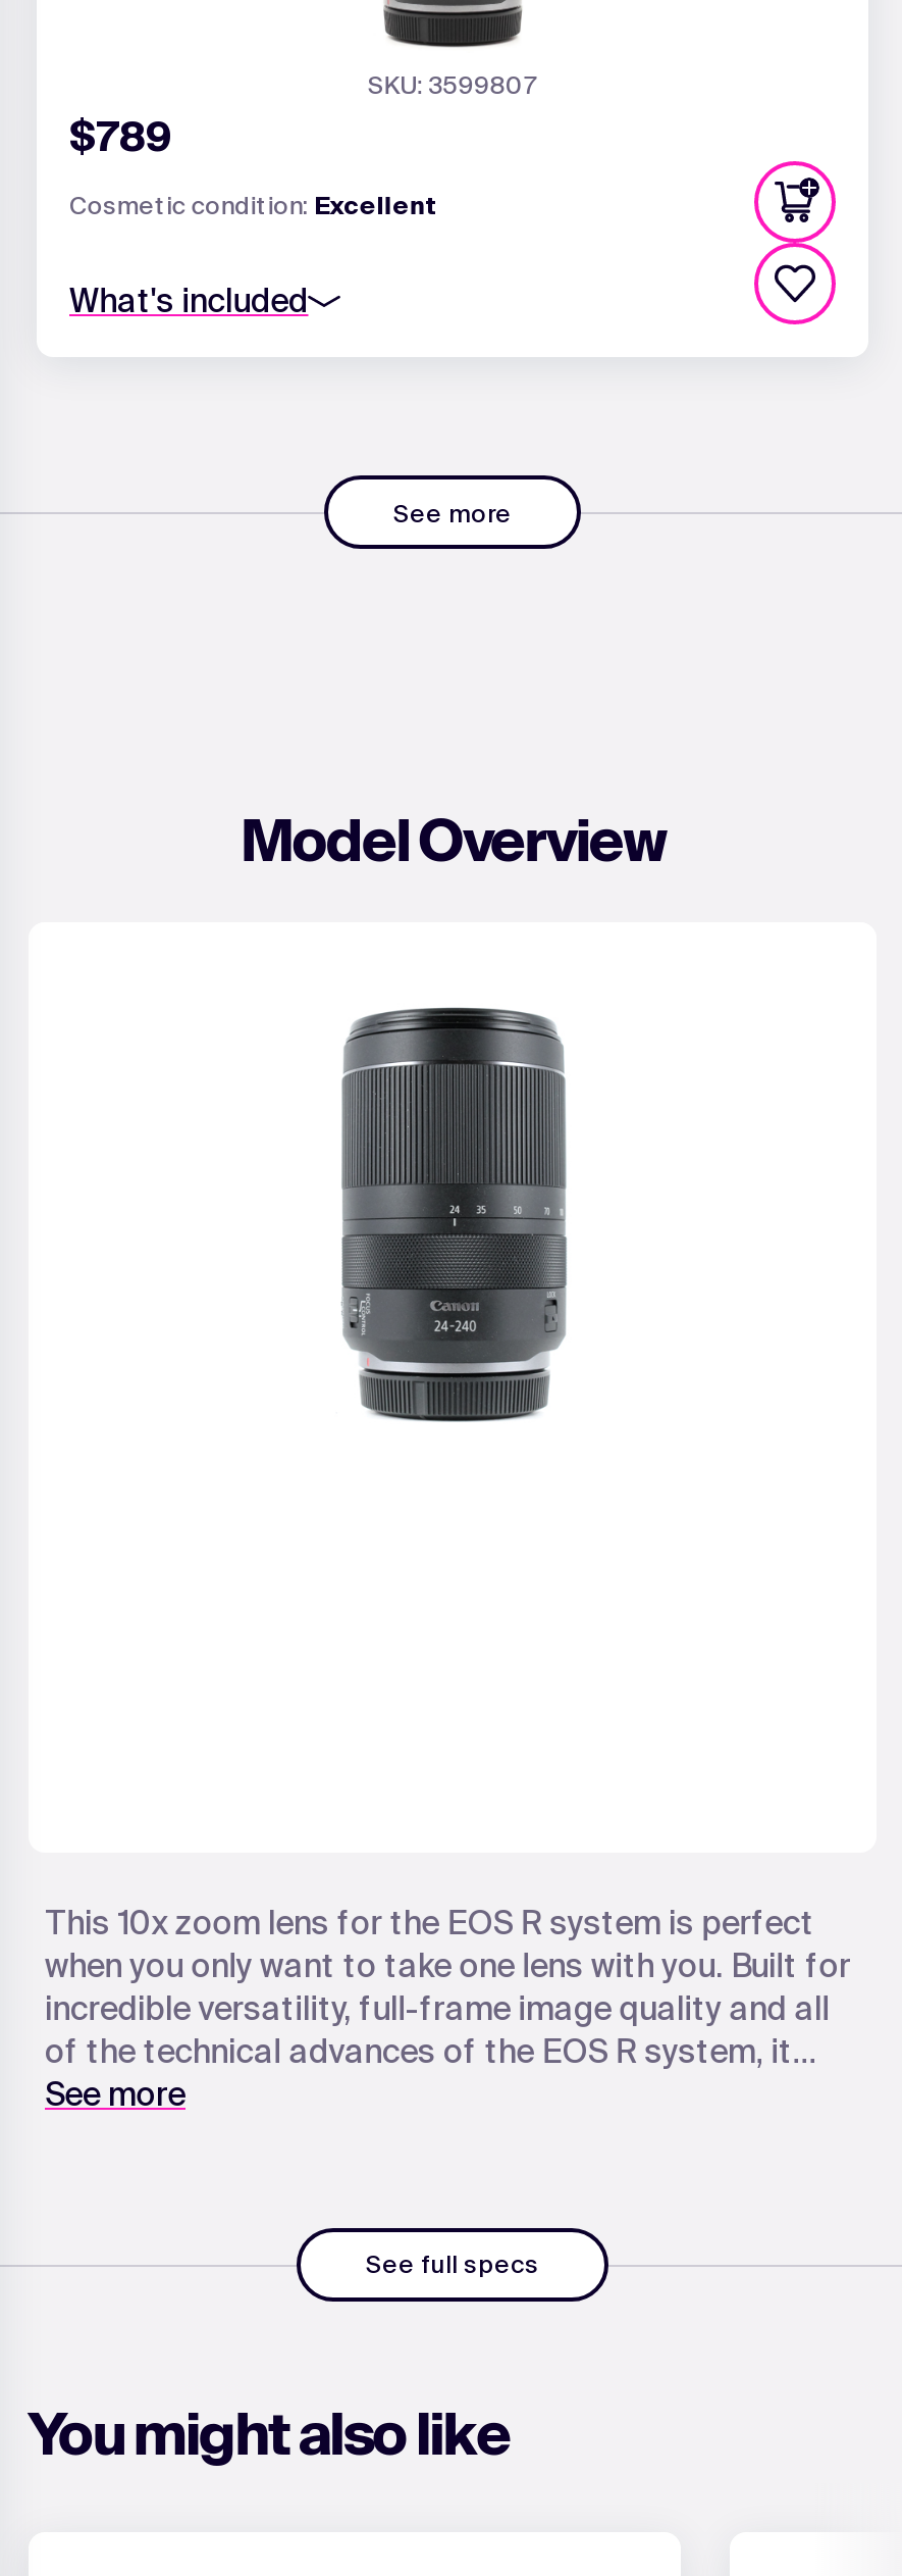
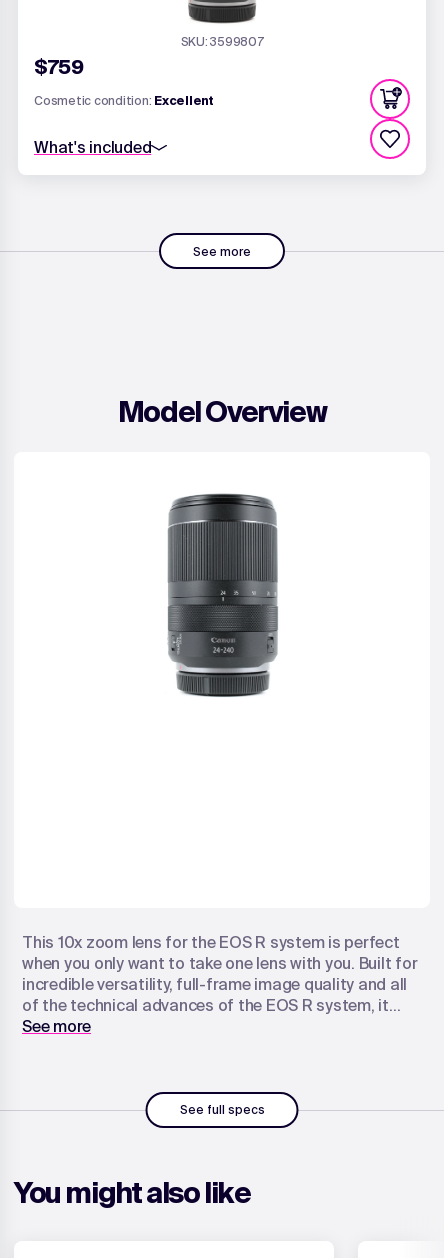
[69,112,171,159] $789 -> [34,55,83,78] $759

